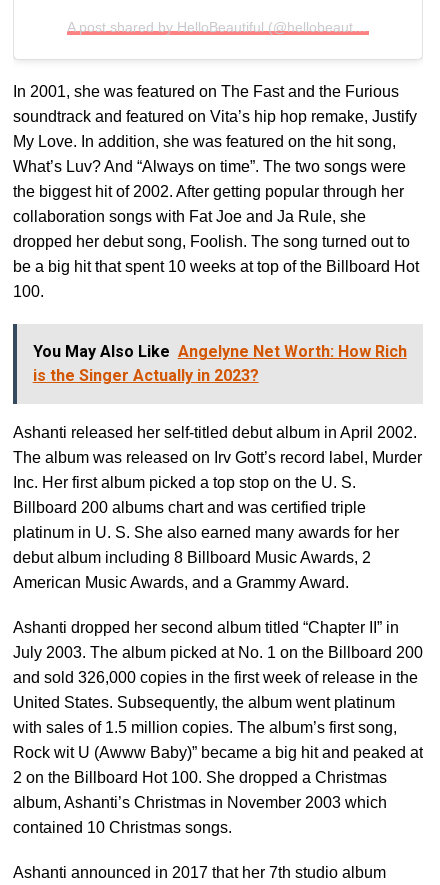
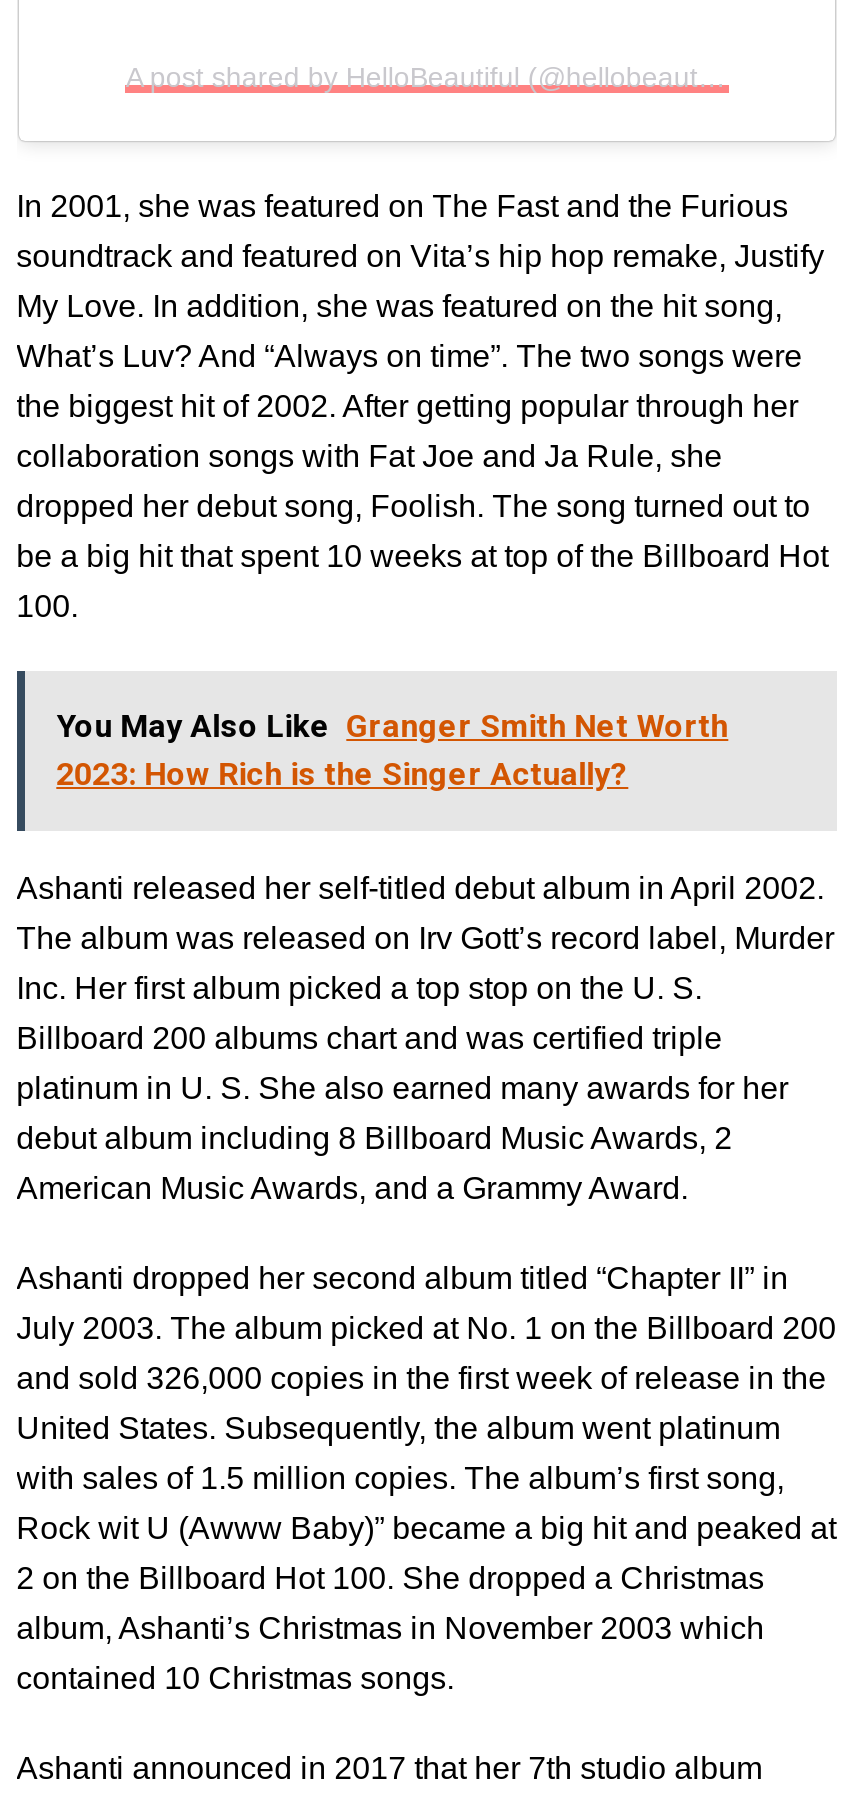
[33,342,407,385] You May Also Like Angelyne Net Worth: How Rich | is the Singer Actually in 2023? -> [56,707,728,793] You May Also Like Granger Smith Net Worth | 2023: How Rich is the Singer Actually?

